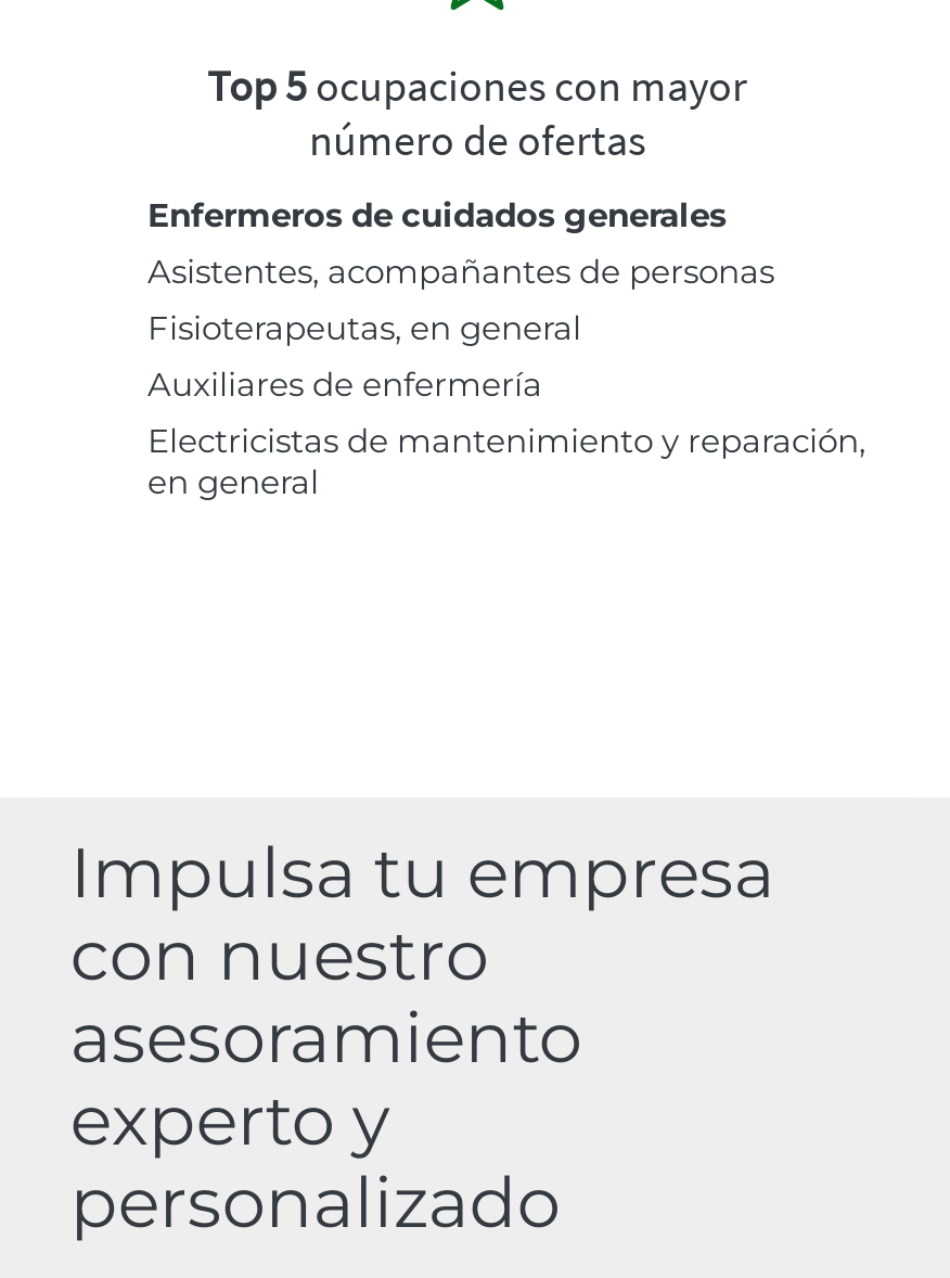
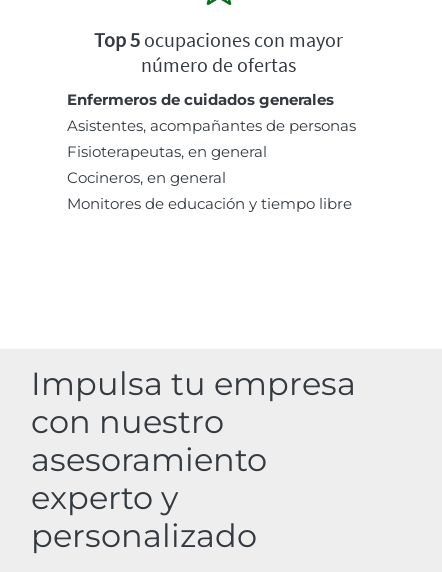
[147,364,865,503] Auxiliares de enfermería | Electricistas de mantenimiento y reparación, | en general -> [67,168,352,213] Cocineros, en general | Monitores de educación y tiempo libre

